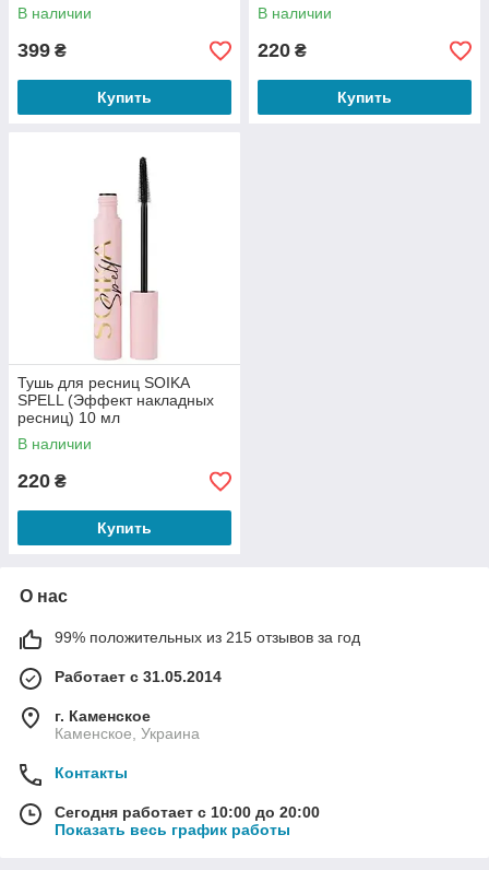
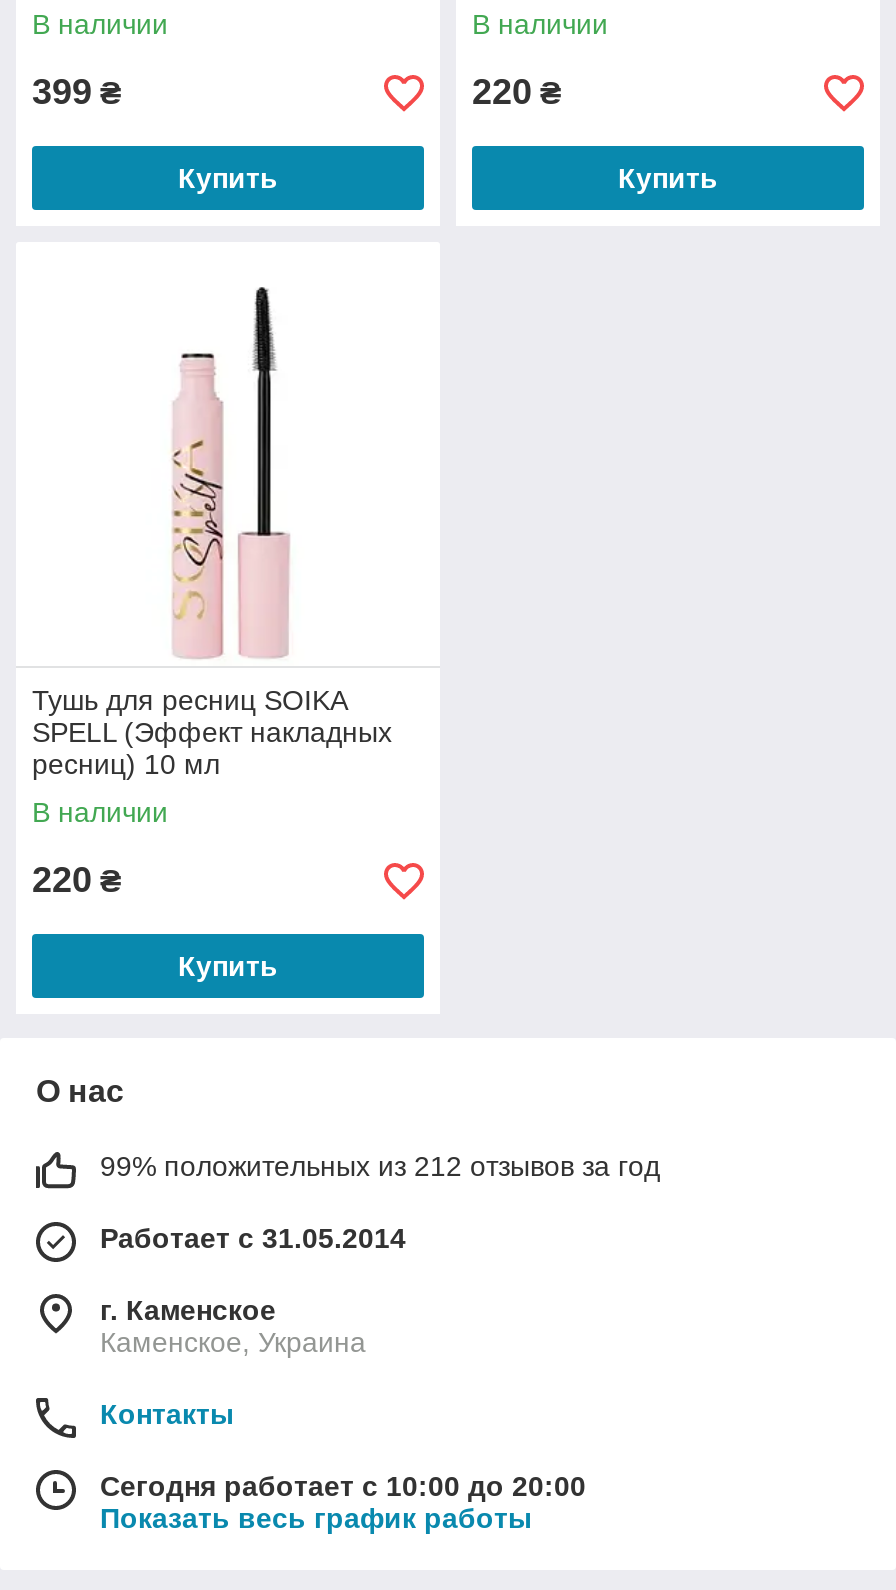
[55,629,360,646] 99% положительных из 215 отзывов за год -> [100,1151,660,1183] 99% положительных из 212 отзывов за год

